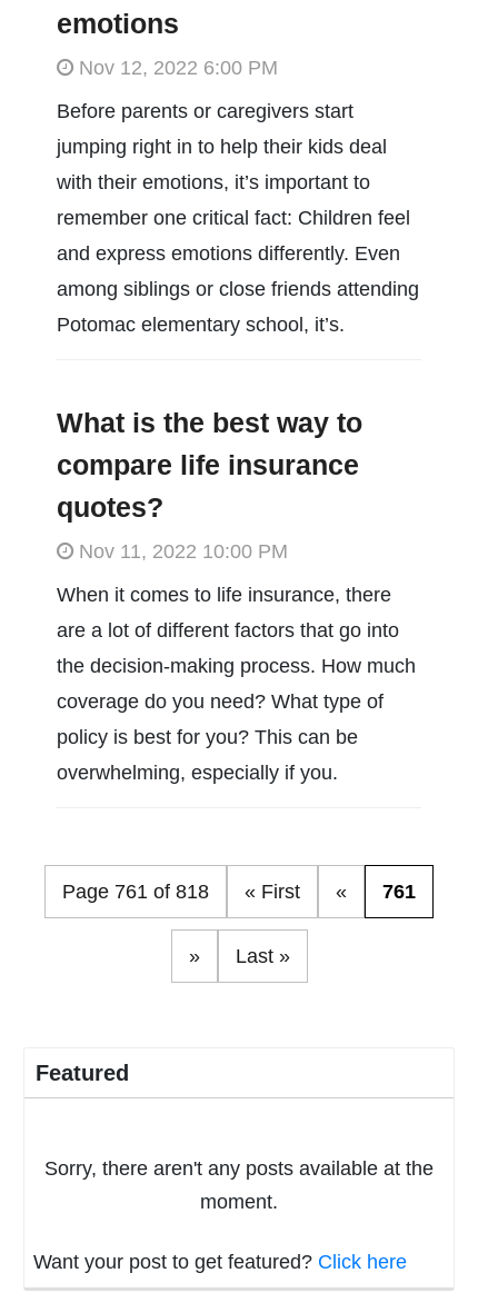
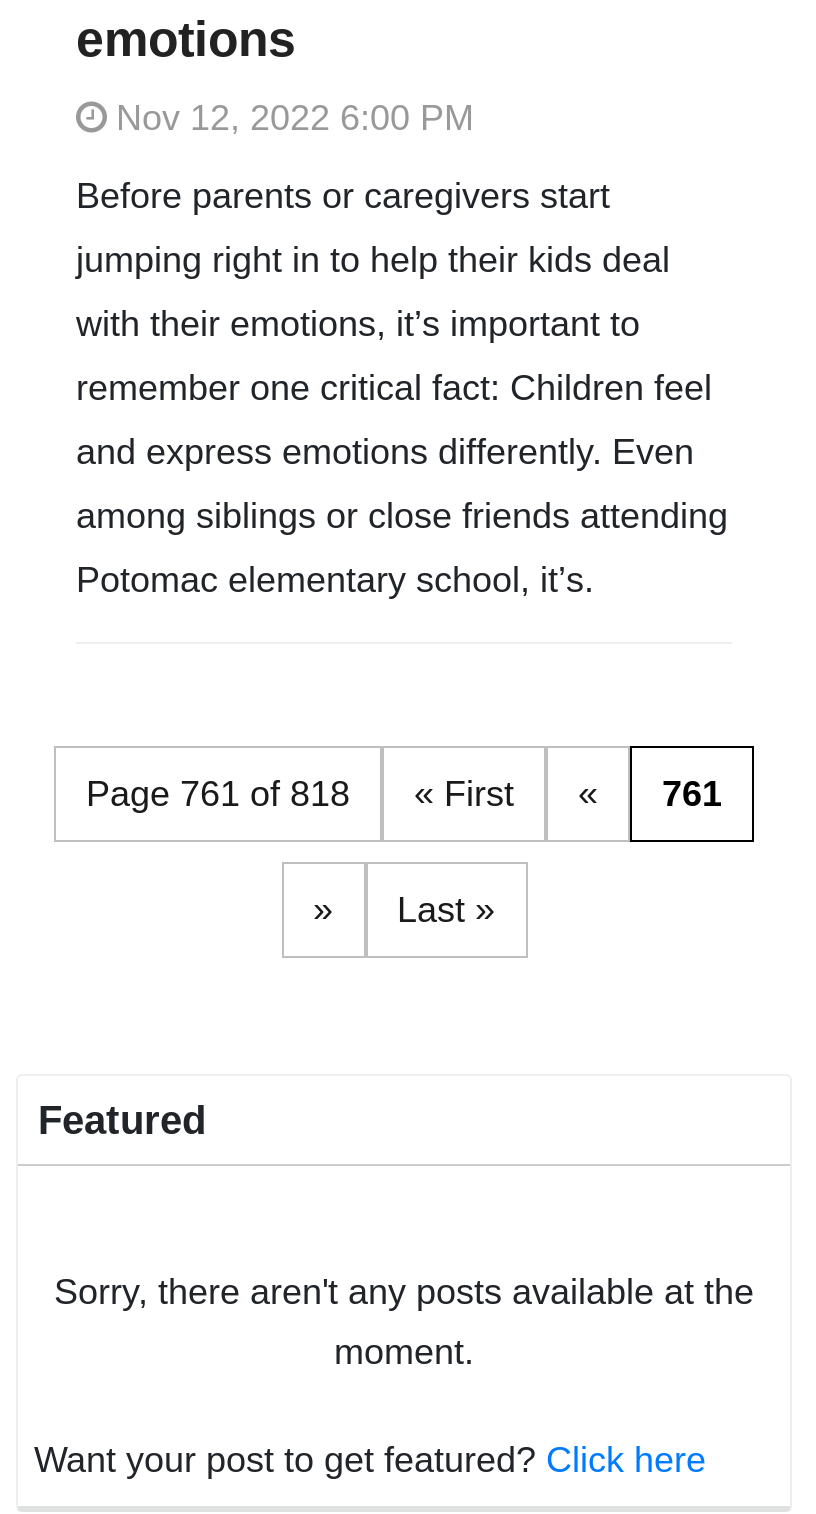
[57,407,416,783] What is the best way to | compare life insurance | quotes? | Nov 11, 2022 10:00 PM | When it comes to life insurance, there | are a lot of different factors that go into | the decision-making process. How much | coverage do you need? What type of | policy is best for you? This can be | overwhelming, especially if you. -> none

